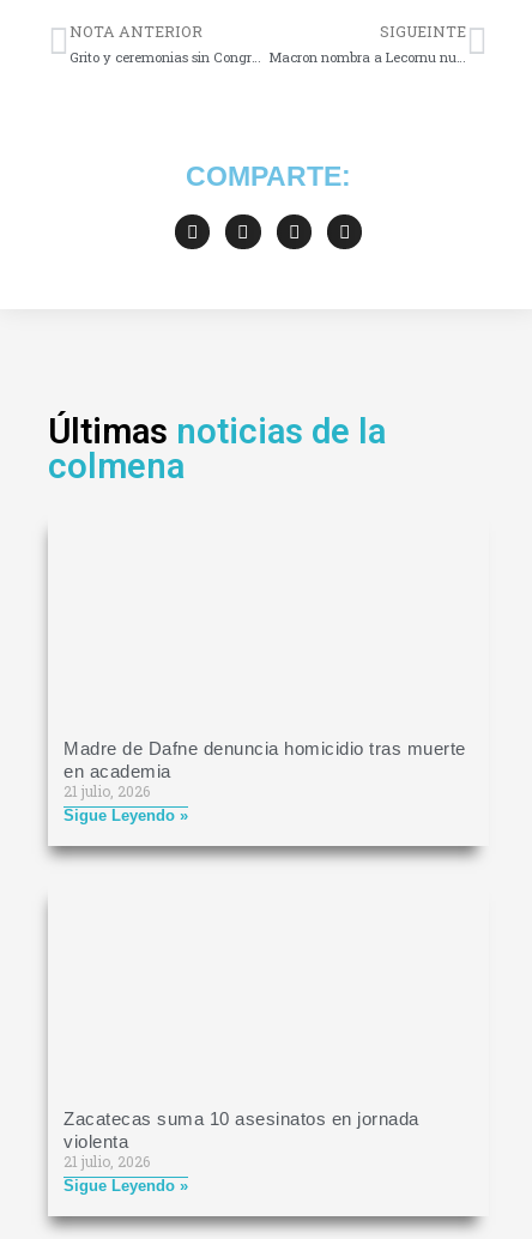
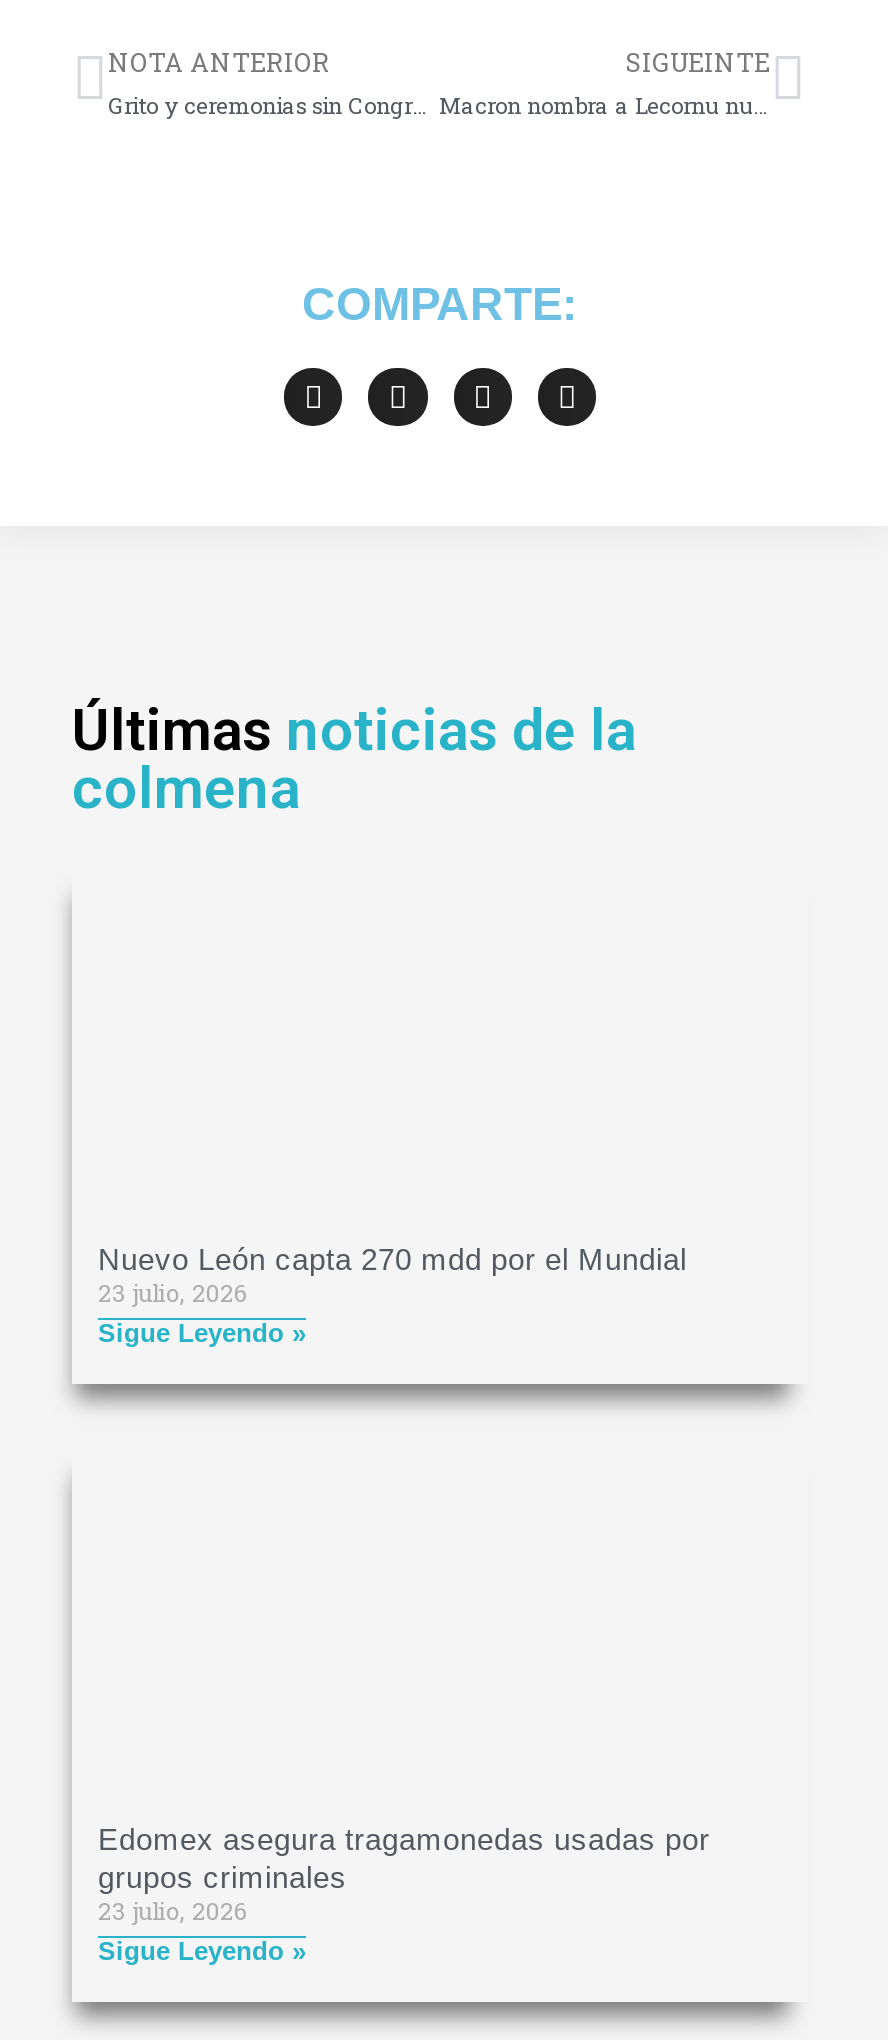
[64,738,465,800] Madre de Dafne denuncia homicidio tras muerte | en academia | 21 julio, 2026 -> [98,1242,687,1308] Nuevo León capta 270 mdd por el Mundial | 23 julio, 2026
[64,1108,419,1171] Zacatecas suma 10 asesinatos en jornada | violenta | 21 julio, 2026 -> [98,1822,710,1926] Edomex asegura tragamonedas usadas por | grupos criminales | 23 julio, 2026

